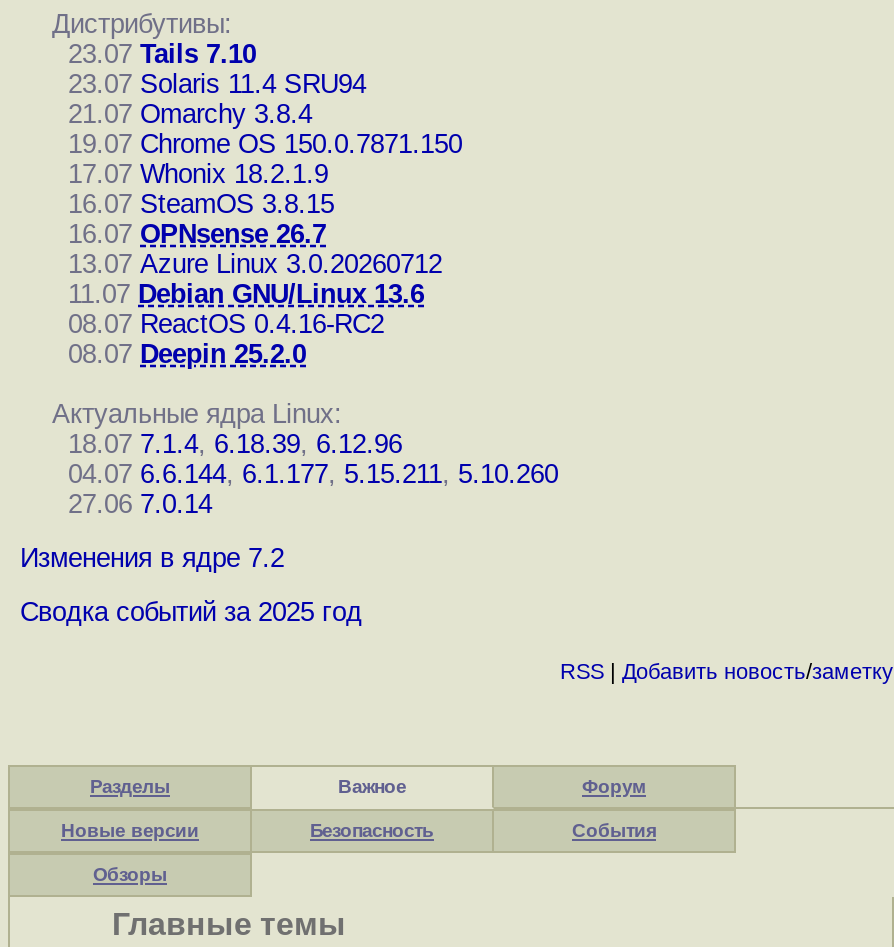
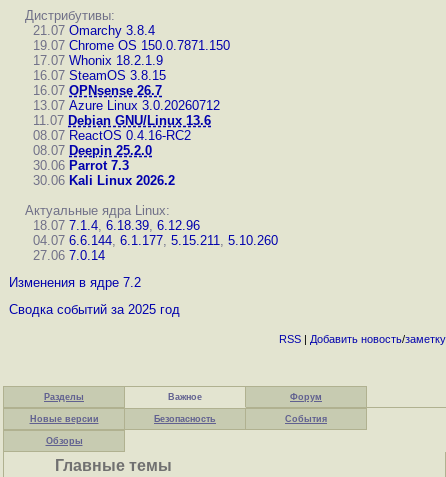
[52,39,366,99] 23.07 Tails 7.10 | 23.07 Solaris 11.4 SRU94 -> none
moved [52,99,462,369] -> [25,23,230,158]: 21.07 Omarchy 3.8.4 | 19.07 Chrome OS 150.0.7871.150 | 17.07 Whonix 18.2.1.9 | ... | 08.07 ReactOS 0.4.16-RC2 | 08.07 Deepin 25.2.0
none -> [25,158,175,188] 30.06 Parrot 7.3 | 30.06 Kali Linux 2026.2

